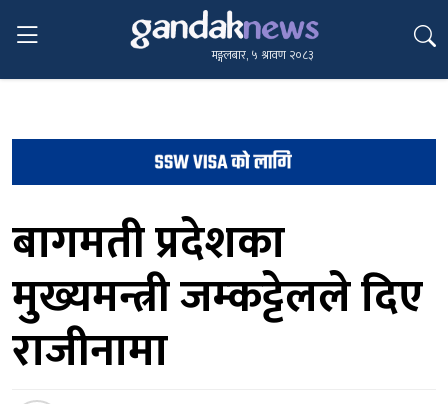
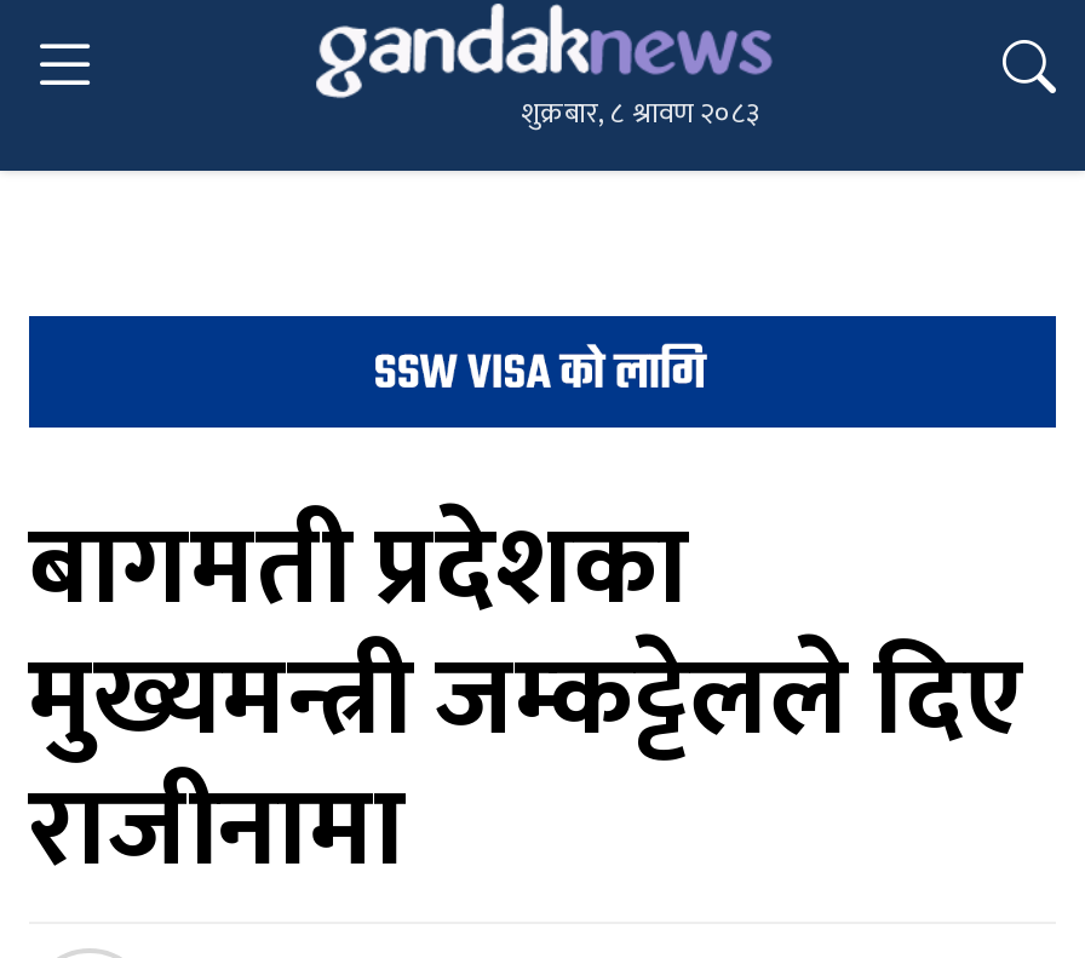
[212,44,314,64] मङ्गलबार, ५ श्रावण २०८३ -> [521,87,760,136] शुक्रबार, ८ श्रावण २०८३

